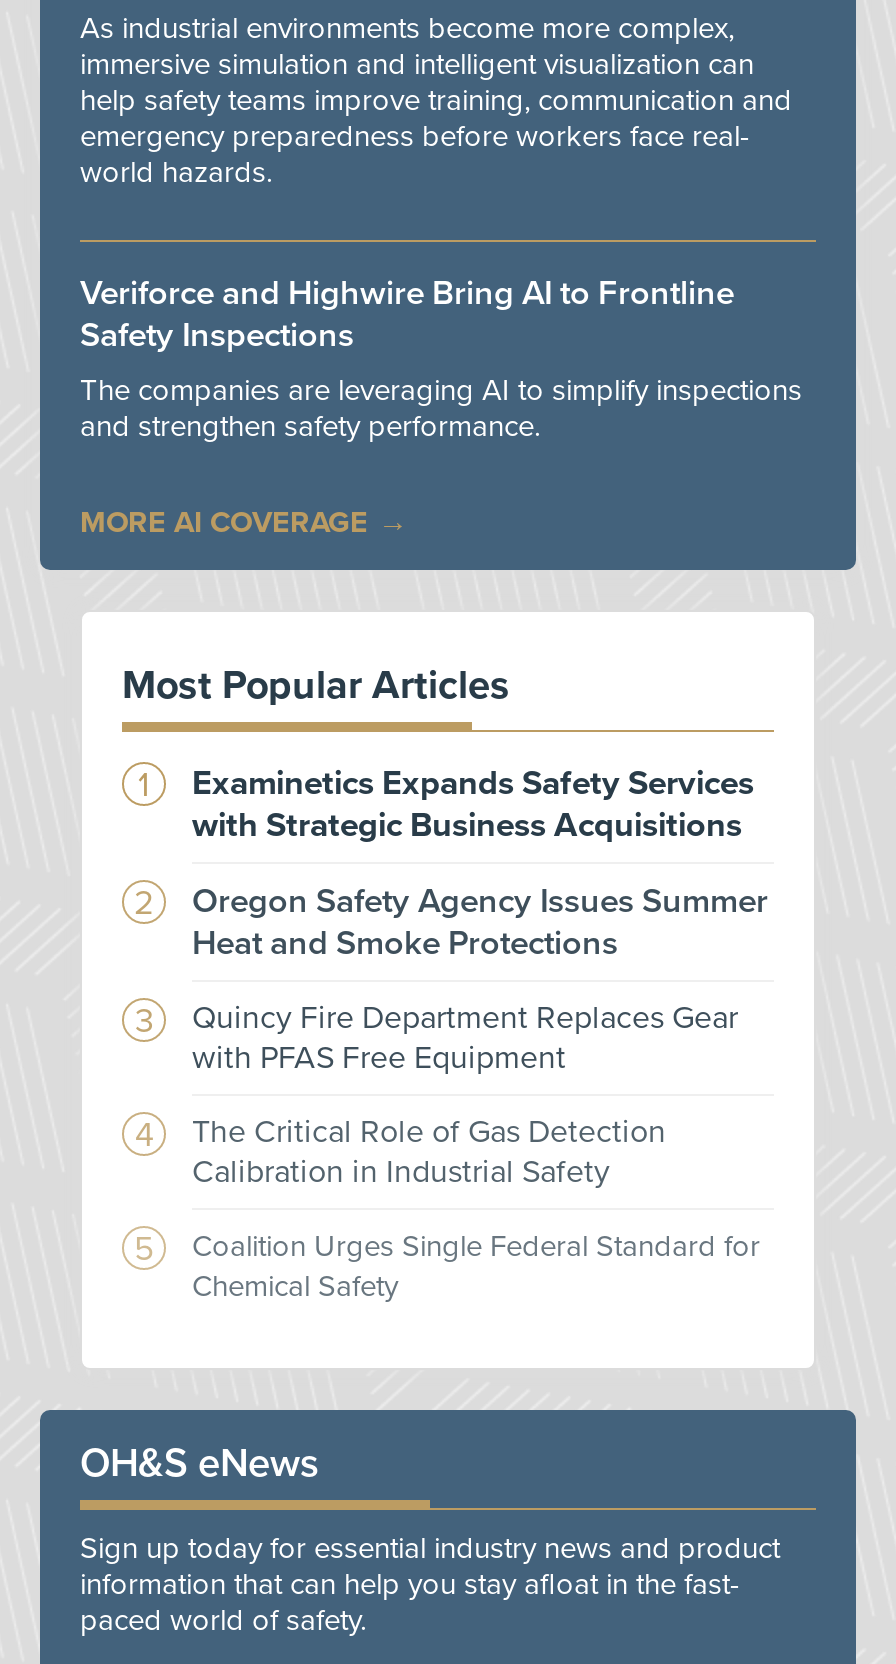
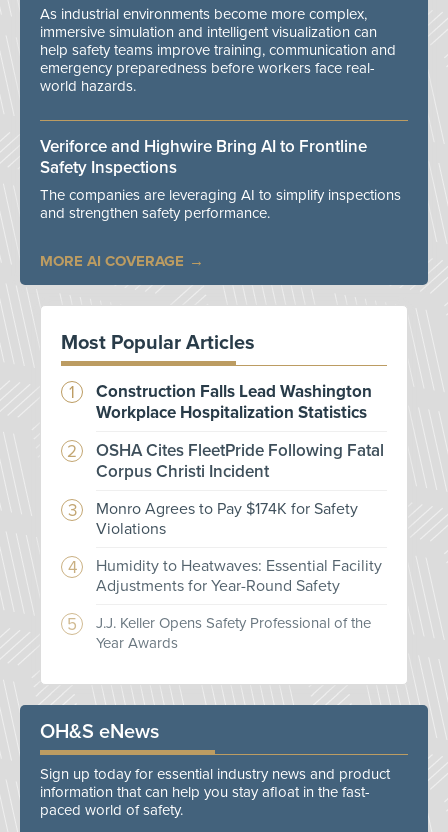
[192,763,754,847] Examinetics Expands Safety Services | with Strategic Business Acquisitions -> [96,381,372,423] Construction Falls Lead Washington | Workplace Hospitalization Statistics
[192,881,768,965] Oregon Safety Agency Issues Summer | Heat and Smoke Protections -> [96,440,384,482] OSHA Cites FleetPride Following Fatal | Corpus Christi Incident
[192,999,738,1079] Quincy Fire Department Replaces Gear | with PFAS Free Equipment -> [96,499,358,539] Monro Agrees to Pay $174K for Safety | Violations
[192,1113,666,1193] The Critical Role of Gas Detection | Calibration in Industrial Safety -> [96,556,382,596] Humidity to Heatwaves: Essential Facility | Adjustments for Year-Round Safety
[192,1229,760,1305] Coalition Urges Single Federal Standard for | Chemical Safety -> [96,614,371,652] J.J. Keller Opens Safety Professional of the | Year Awards

